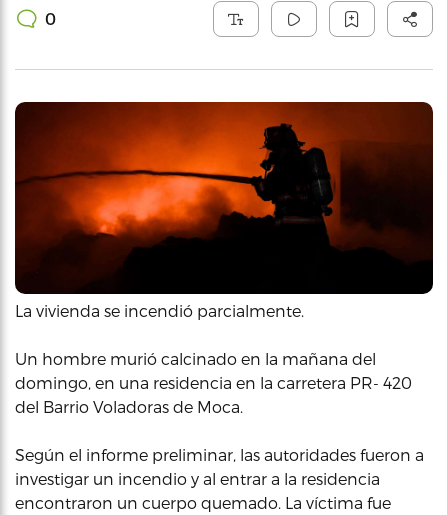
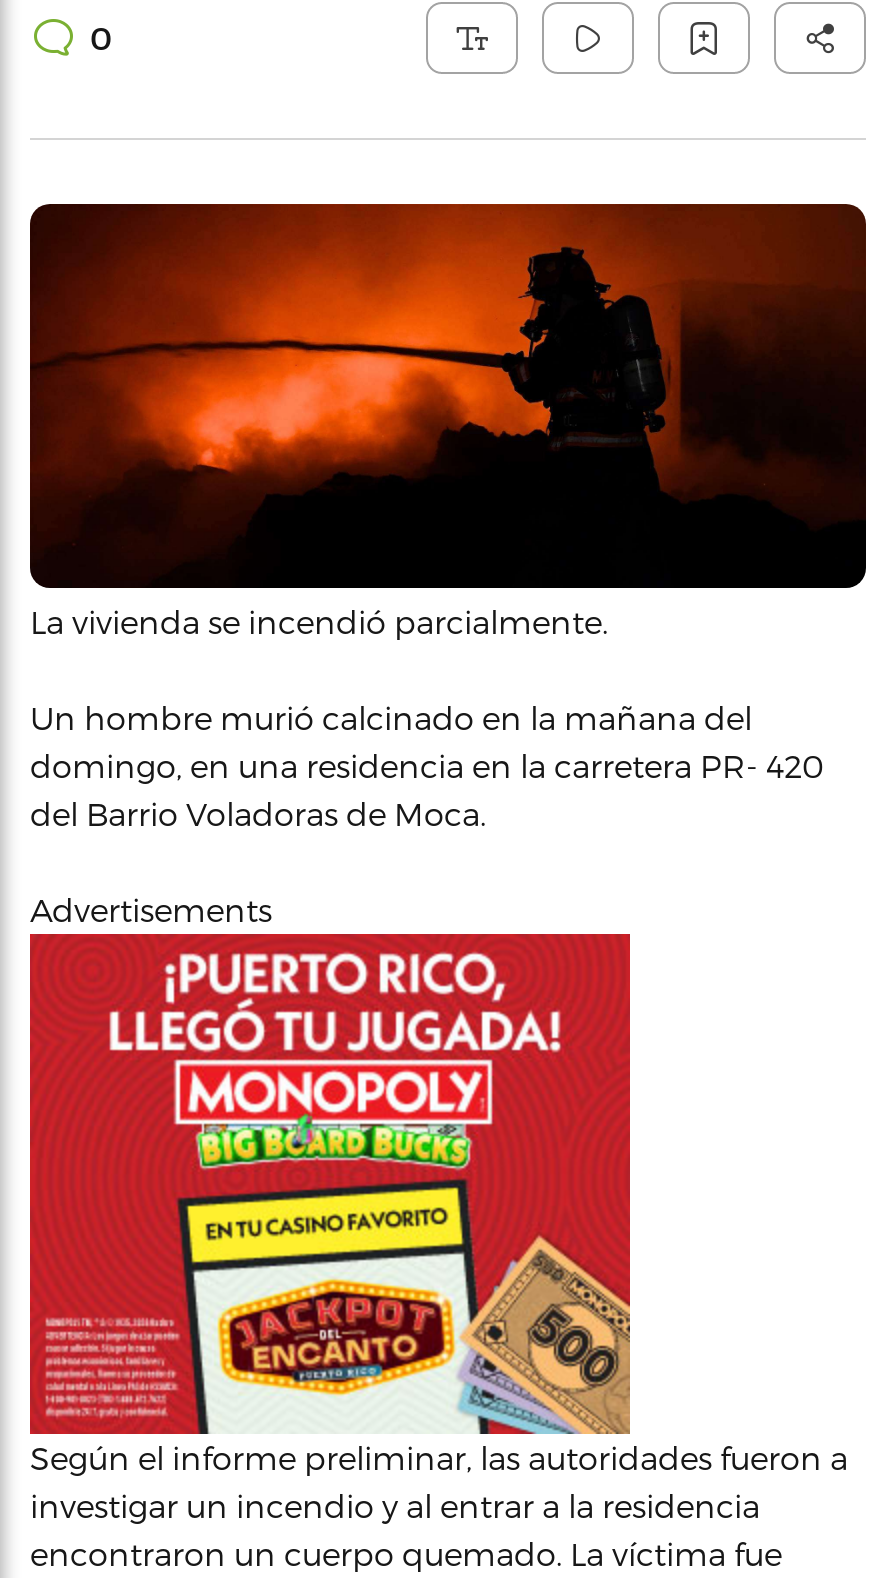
none -> [28,932,632,1434] [image]
none -> [30,890,272,928] Advertisements

